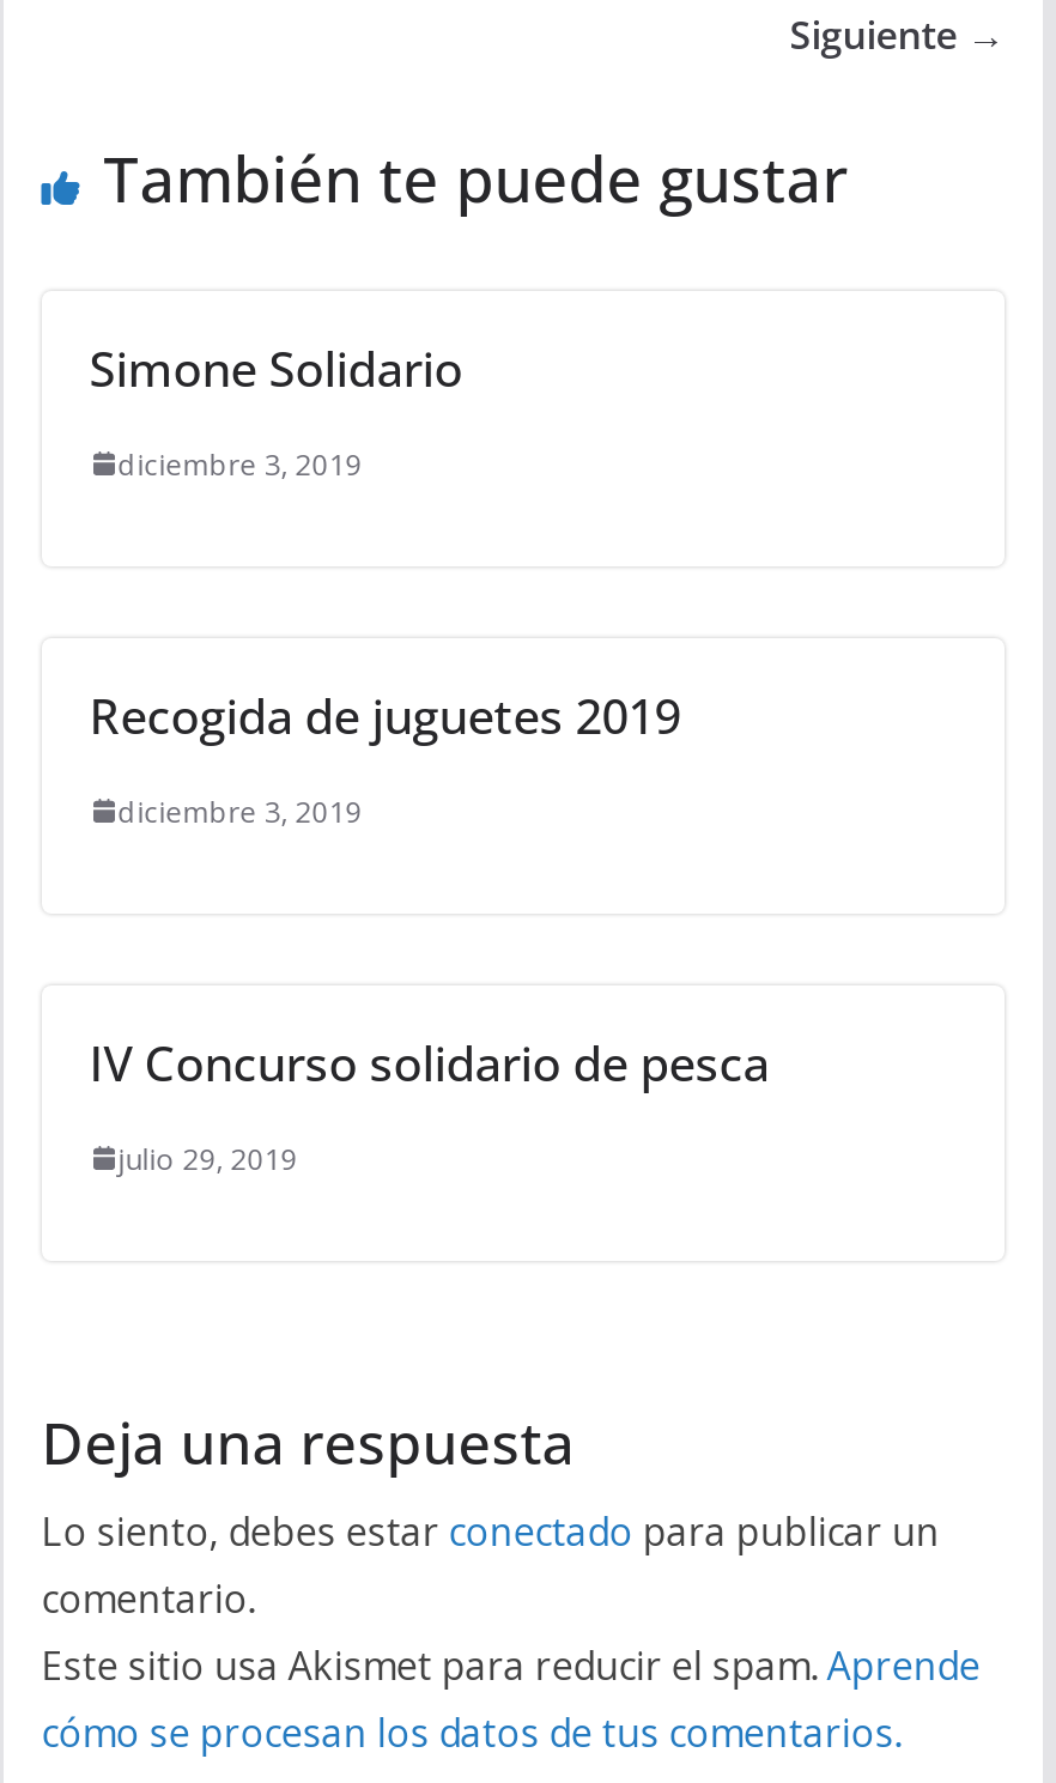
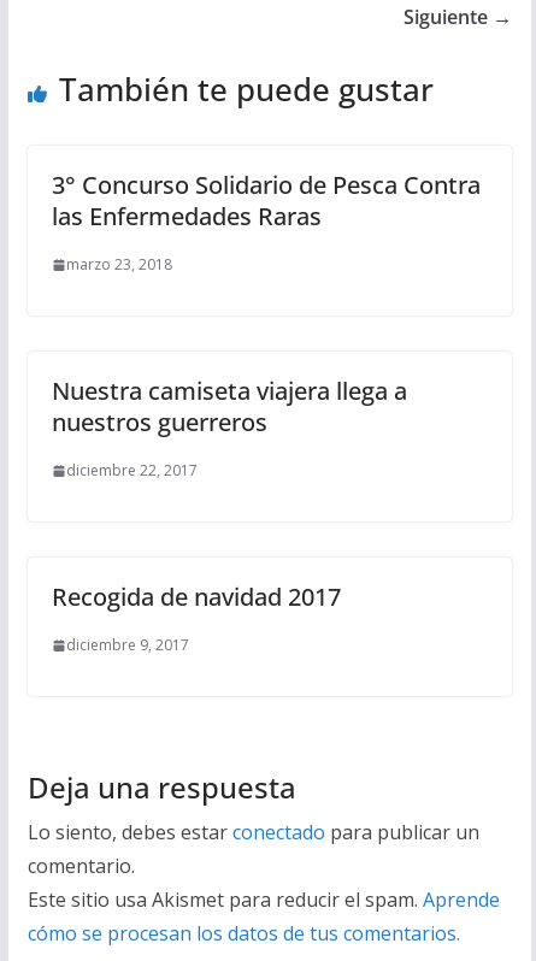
[89,335,463,400] Simone Solidario -> [51,169,480,232] 3° Concurso Solidario de Pesca Contra | las Enfermedades Raras
[118,443,362,484] diciembre 3, 2019 -> [66,254,172,275] marzo 23, 2018
[89,683,681,747] Recogida de juguetes 2019 -> [51,375,407,438] Nuestra camiseta viajera llega a | nuestros guerreros
[118,790,362,831] diciembre 3, 2019 -> [66,460,197,480] diciembre 22, 2017
[89,1030,769,1094] IV Concurso solidario de pesca -> [51,580,341,613] Recogida de navidad 2017
[118,1138,297,1178] julio 29, 2019 -> [66,635,189,655] diciembre 9, 2017

